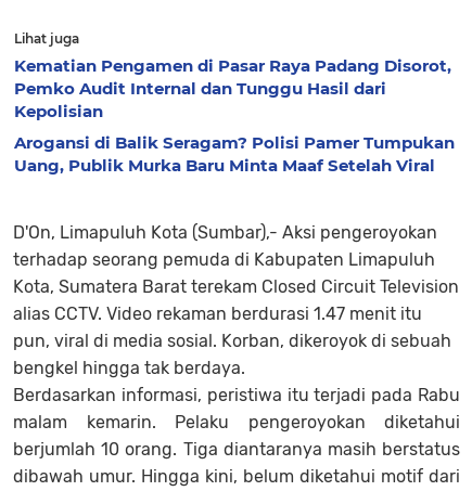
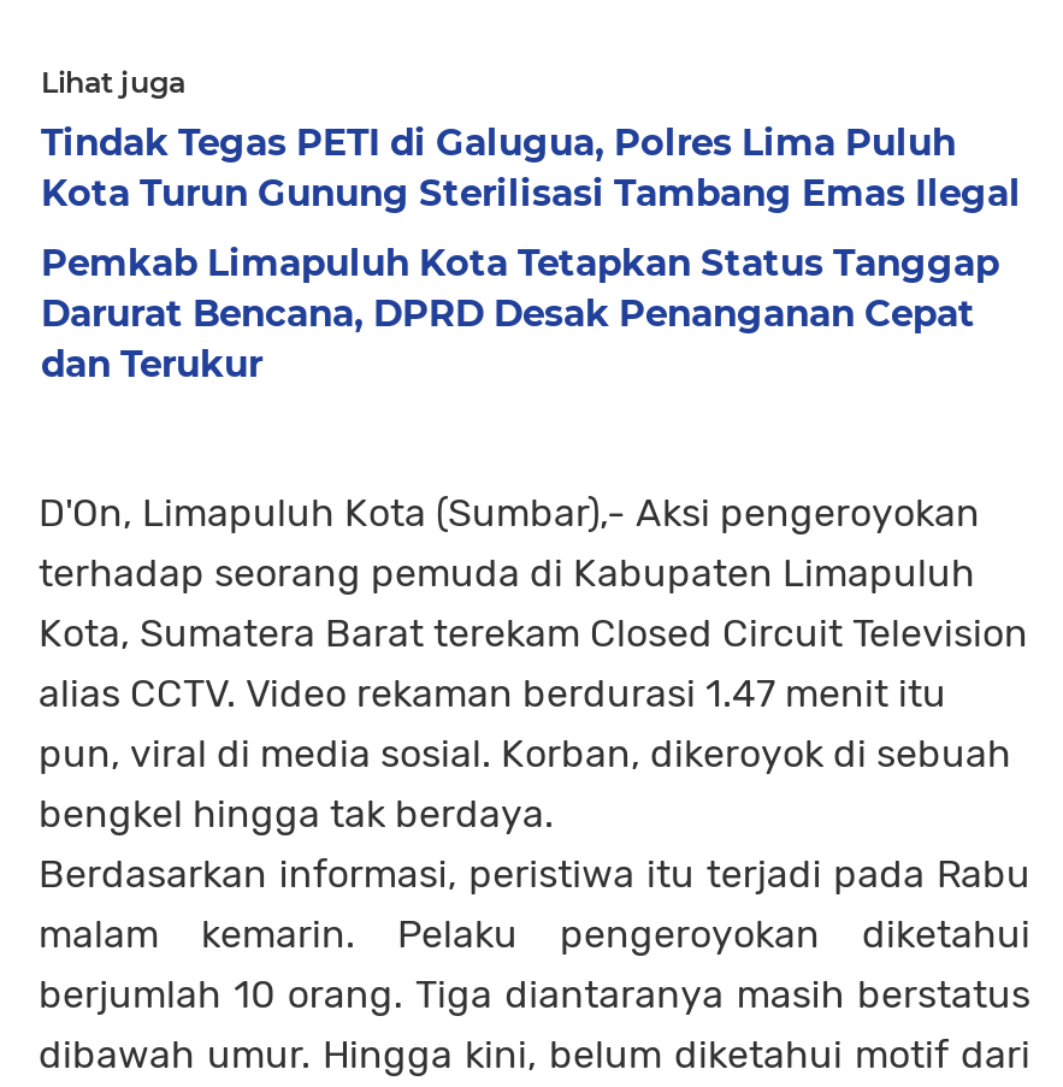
[14,55,451,121] Kematian Pengamen di Pasar Raya Padang Disorot, | Pemko Audit Internal dan Tunggu Hasil dari | Kepolisian -> [41,119,1021,215] Tindak Tegas PETI di Galugua, Polres Lima Puluh | Kota Turun Gunung Sterilisasi Tambang Emas Ilegal
[14,132,455,176] Arogansi di Balik Seragam? Polisi Pamer Tumpukan | Uang, Publik Murka Baru Minta Maaf Setelah Viral -> [41,240,999,386] Pemkab Limapuluh Kota Tetapkan Status Tanggap | Darurat Bencana, DPRD Desak Penanganan Cepat | dan Terukur

